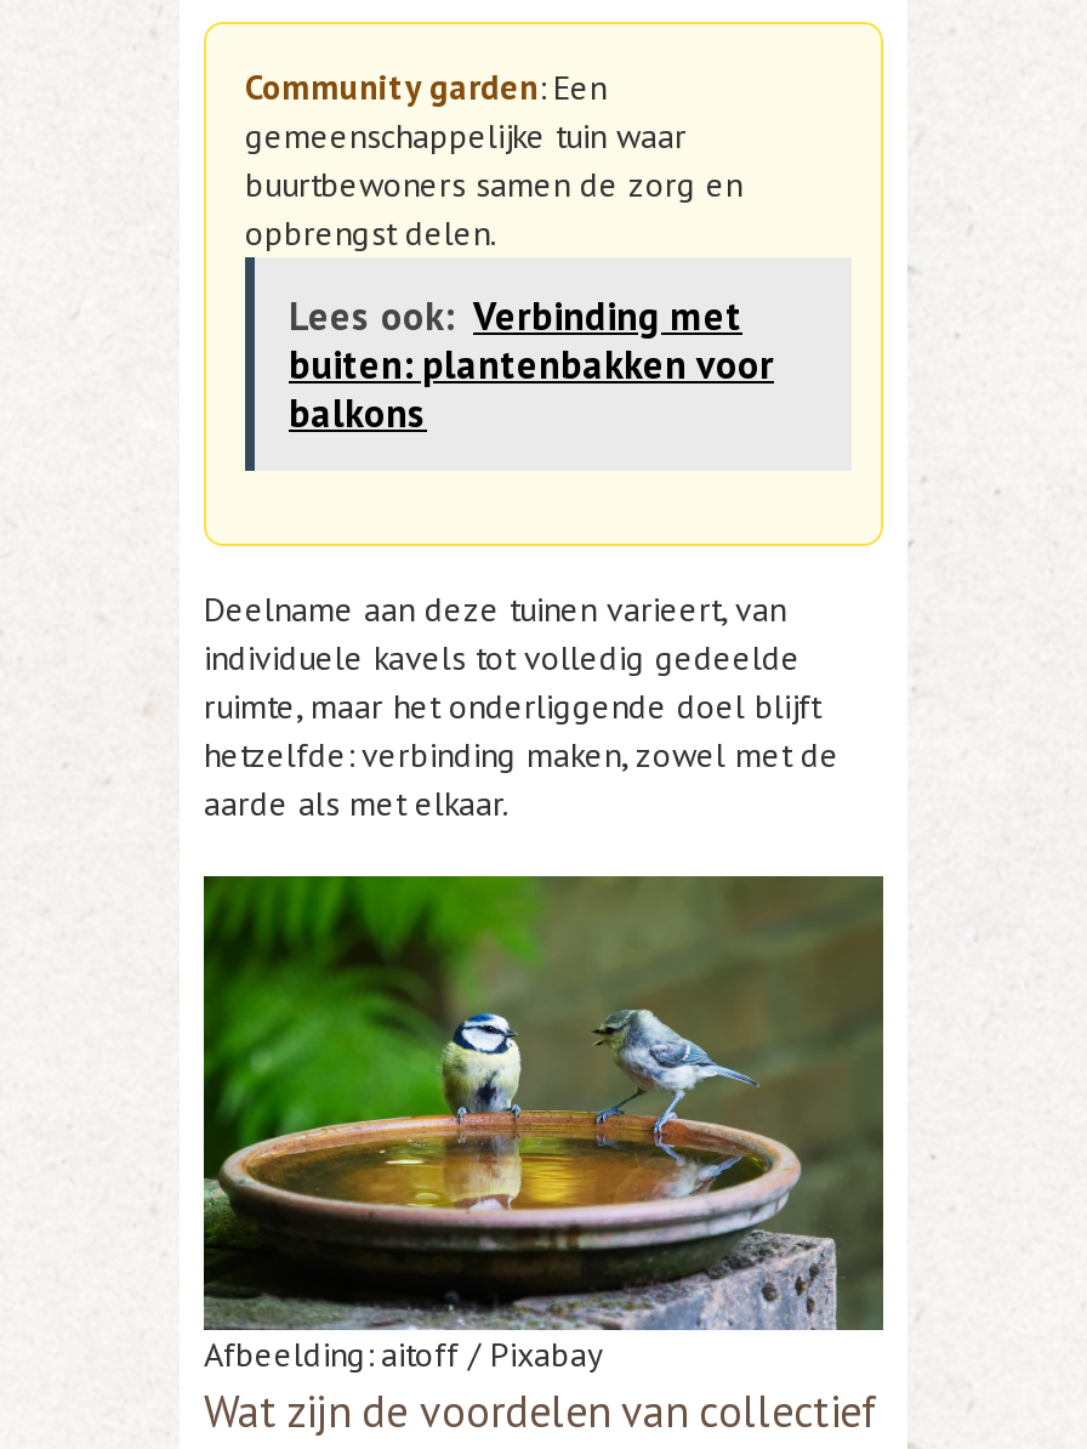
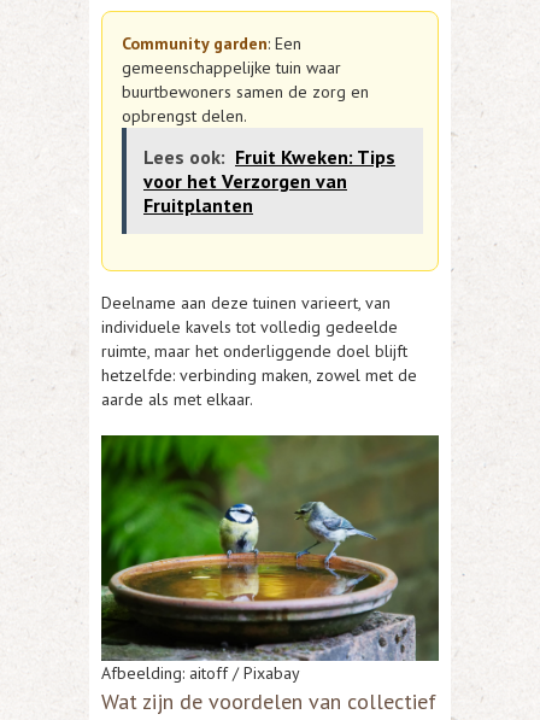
[289,292,774,437] Lees ook: Verbinding met | buiten: plantenbakken voor | balkons -> [143,145,395,217] Lees ook: Fruit Kweken: Tips | voor het Verzorgen van | Fruitplanten

